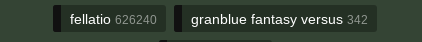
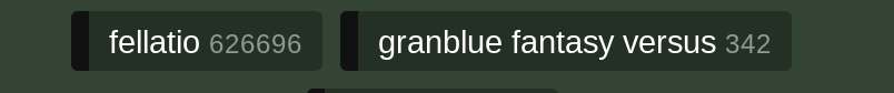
[70,10,157,26] fellatio 626240 -> [109,23,302,59] fellatio 626696

